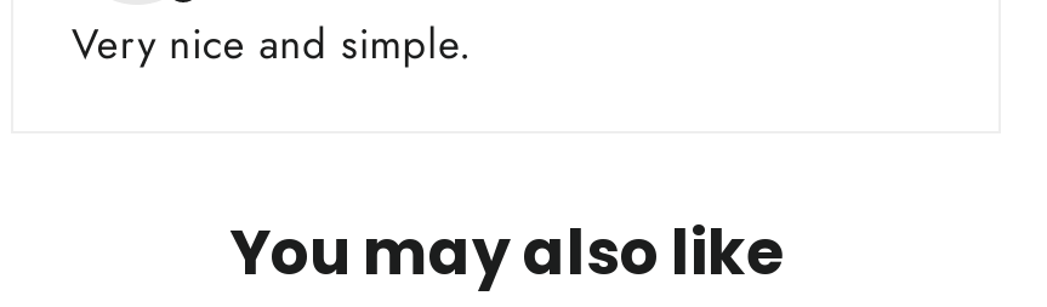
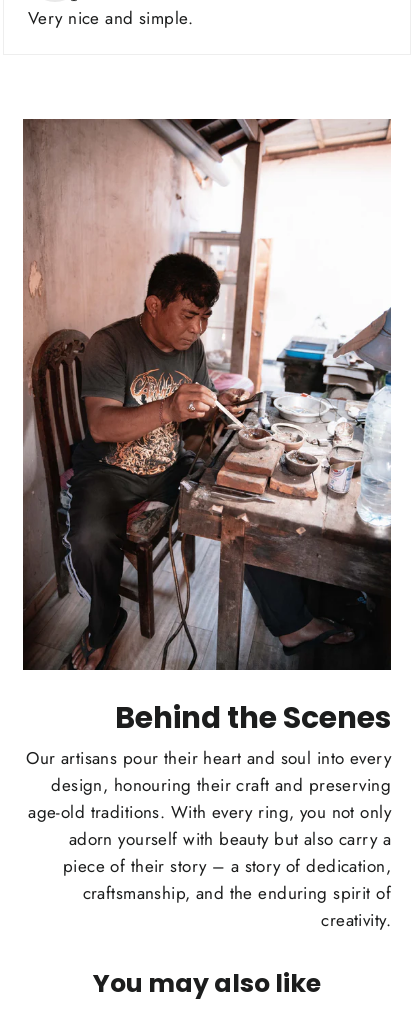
none -> [22,118,392,932] [image] | Behind the Scenes | Our artisans pour their heart and soul into every | design, honouring their craft and preserving | age-old traditions. With every ring, you not only | adorn yourself with beauty but also carry a | piece of their story – a story of dedication, | craftsmanship, and the enduring spirit of | creativity.

